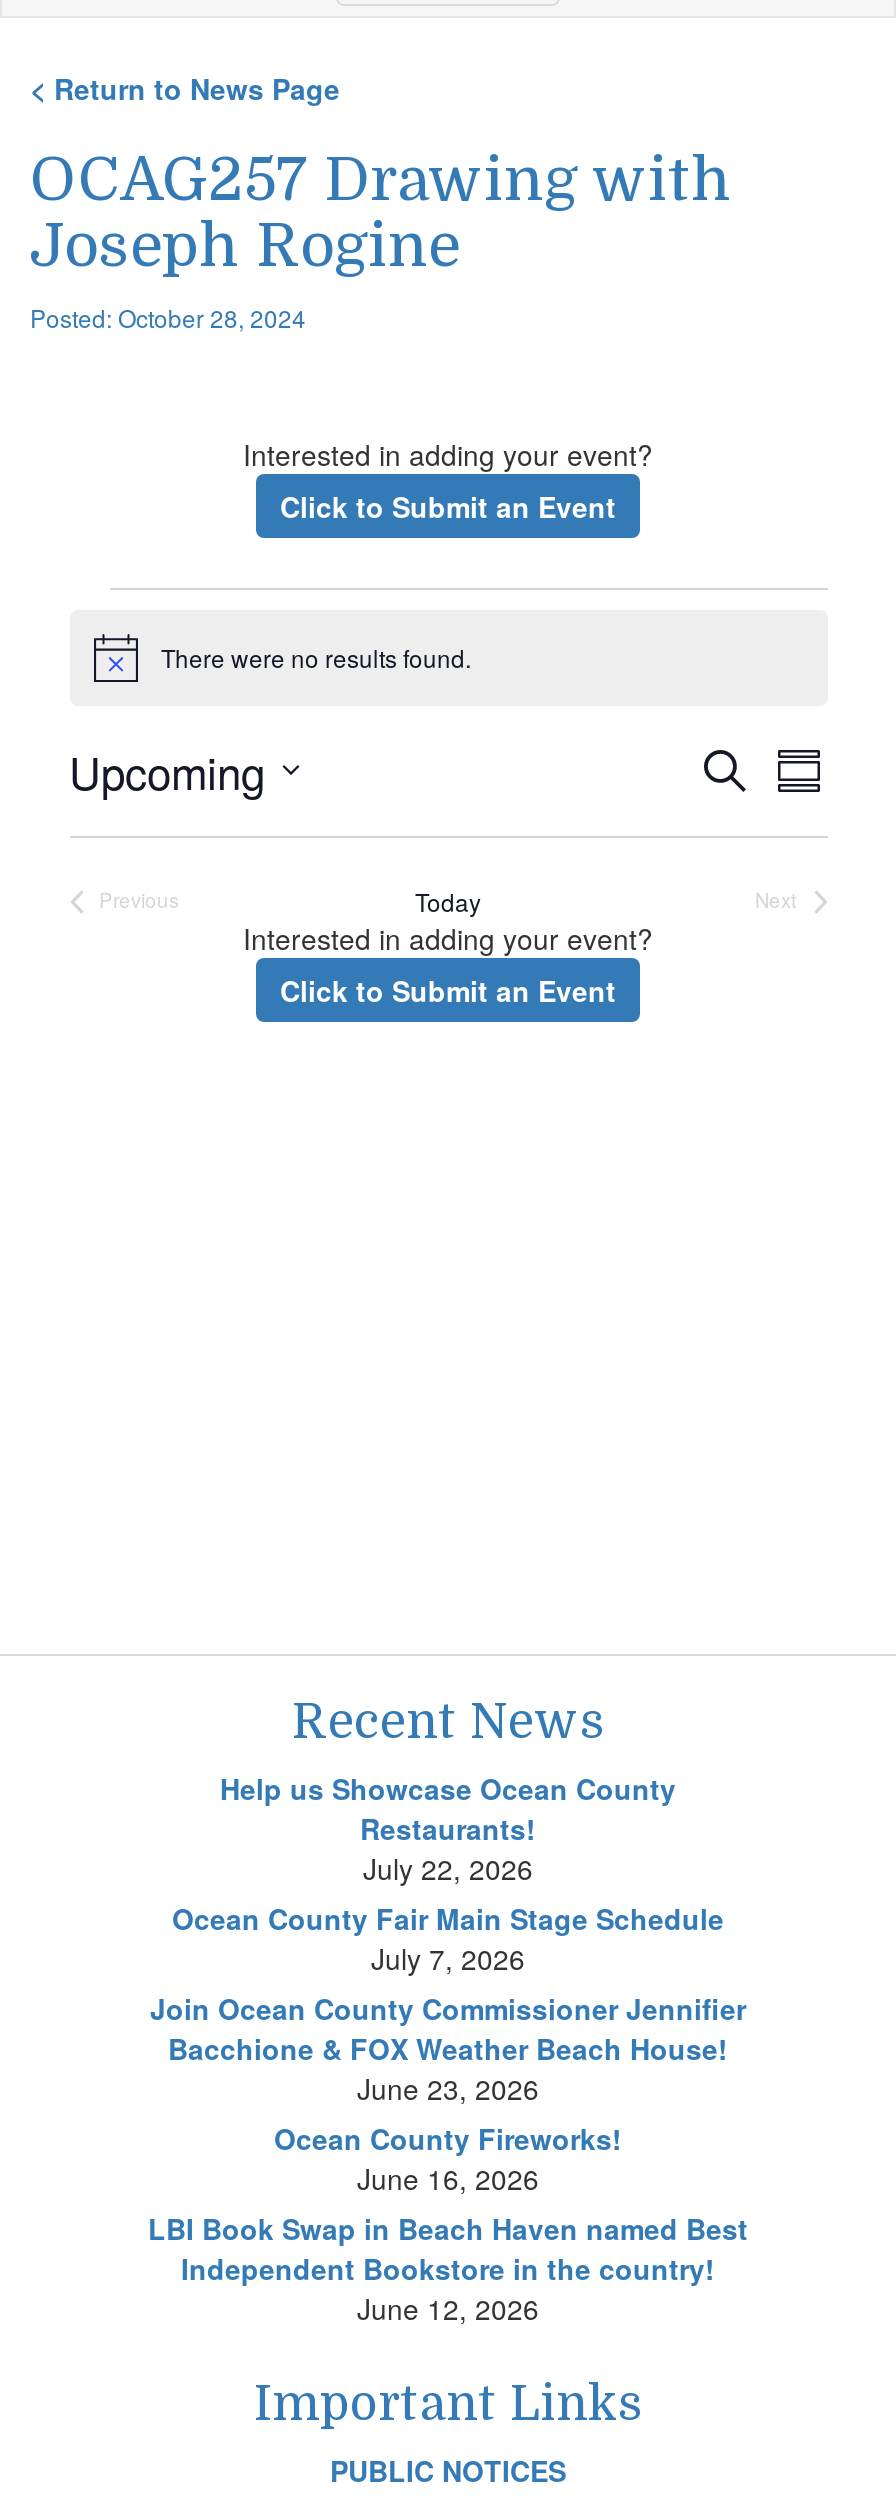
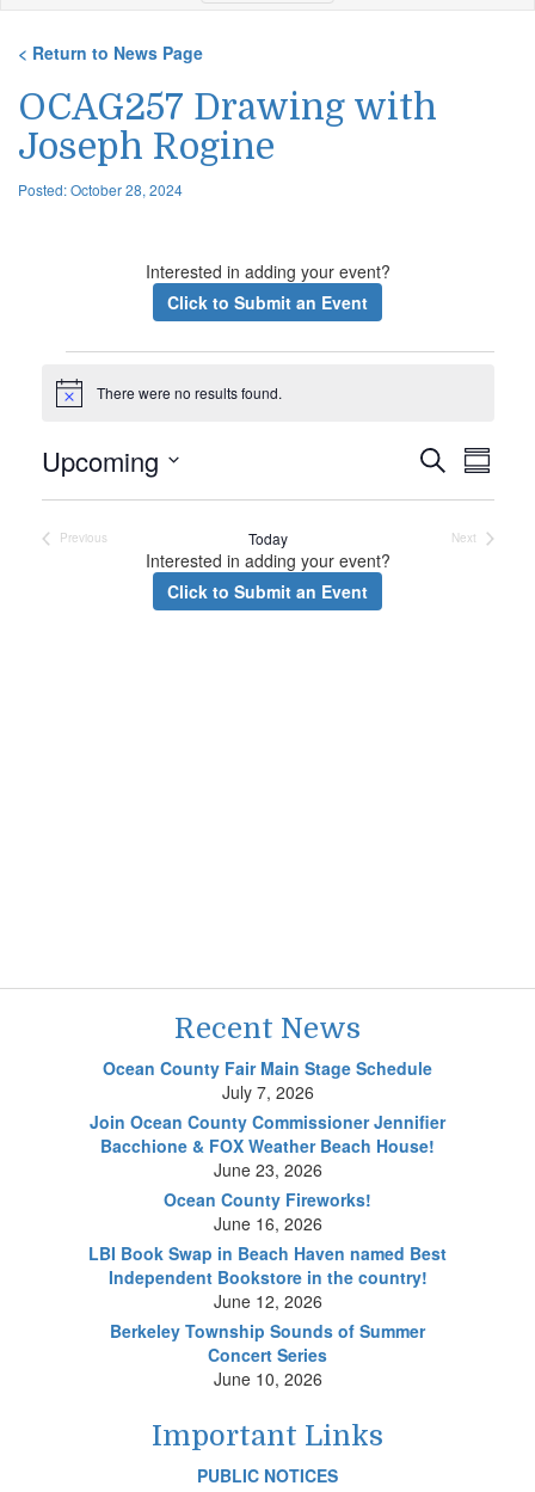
[220,1768,676,1888] Help us Showcase Ocean County | Restaurants! | July 22, 2026 -> none
moved [148,1898,748,2328] -> [88,1056,447,1313]: Ocean County Fair Main Stage Schedule | July 7, 2026 | Join Ocean County Commissioner Jennifier | ... | Independent Bookstore in the country! | June 12, 2026
none -> [110,1319,425,1390] Berkeley Township Sounds of Summer | Concert Series | June 10, 2026

